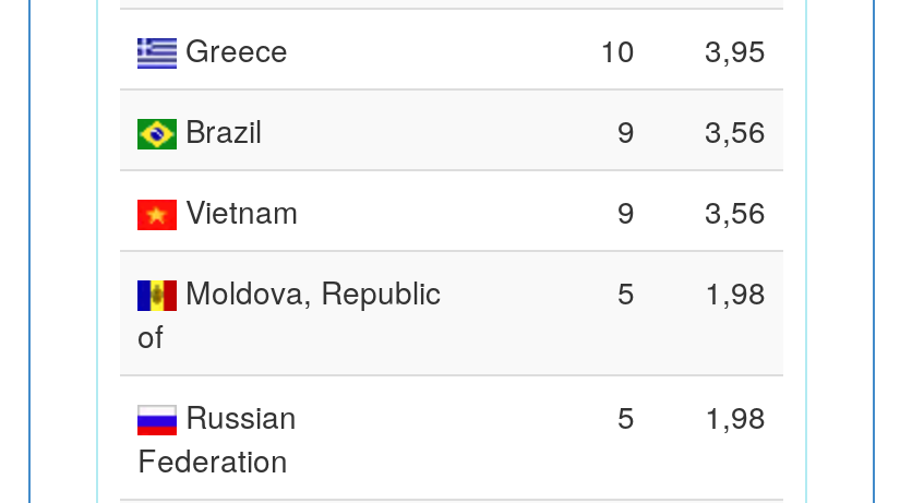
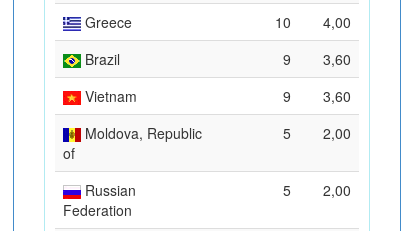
[600,26,766,70] 10 3,95 -> [275,11,351,31] 10 4,00
[617,107,766,151] 9 3,56 -> [283,48,351,68] 9 3,60
[617,188,766,231] 9 3,56 -> [283,85,351,105] 9 3,60
[617,268,766,312] 5 1,98 -> [283,122,351,142] 5 2,00
[617,393,766,436] 5 1,98 -> [283,179,351,199] 5 2,00

